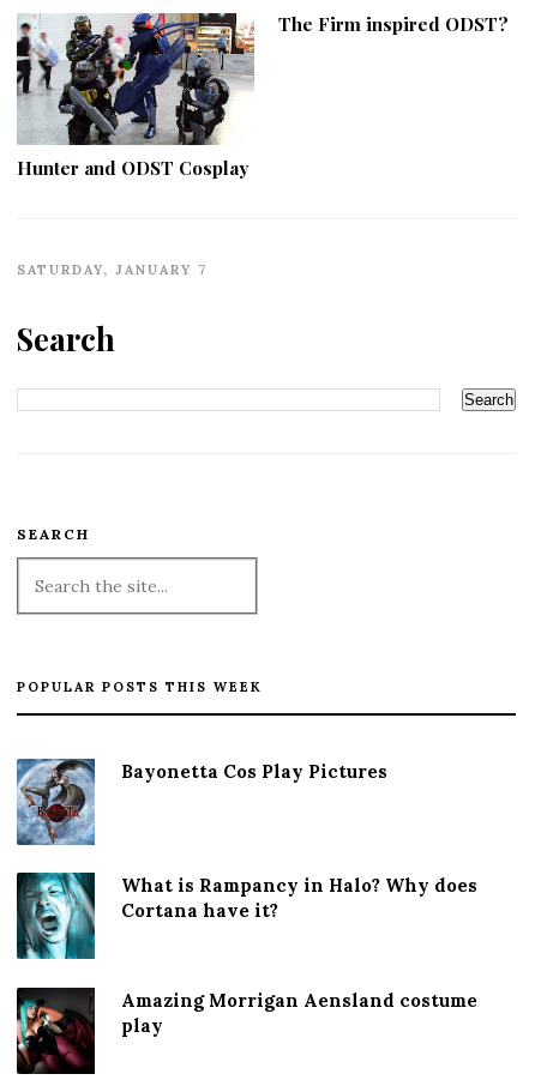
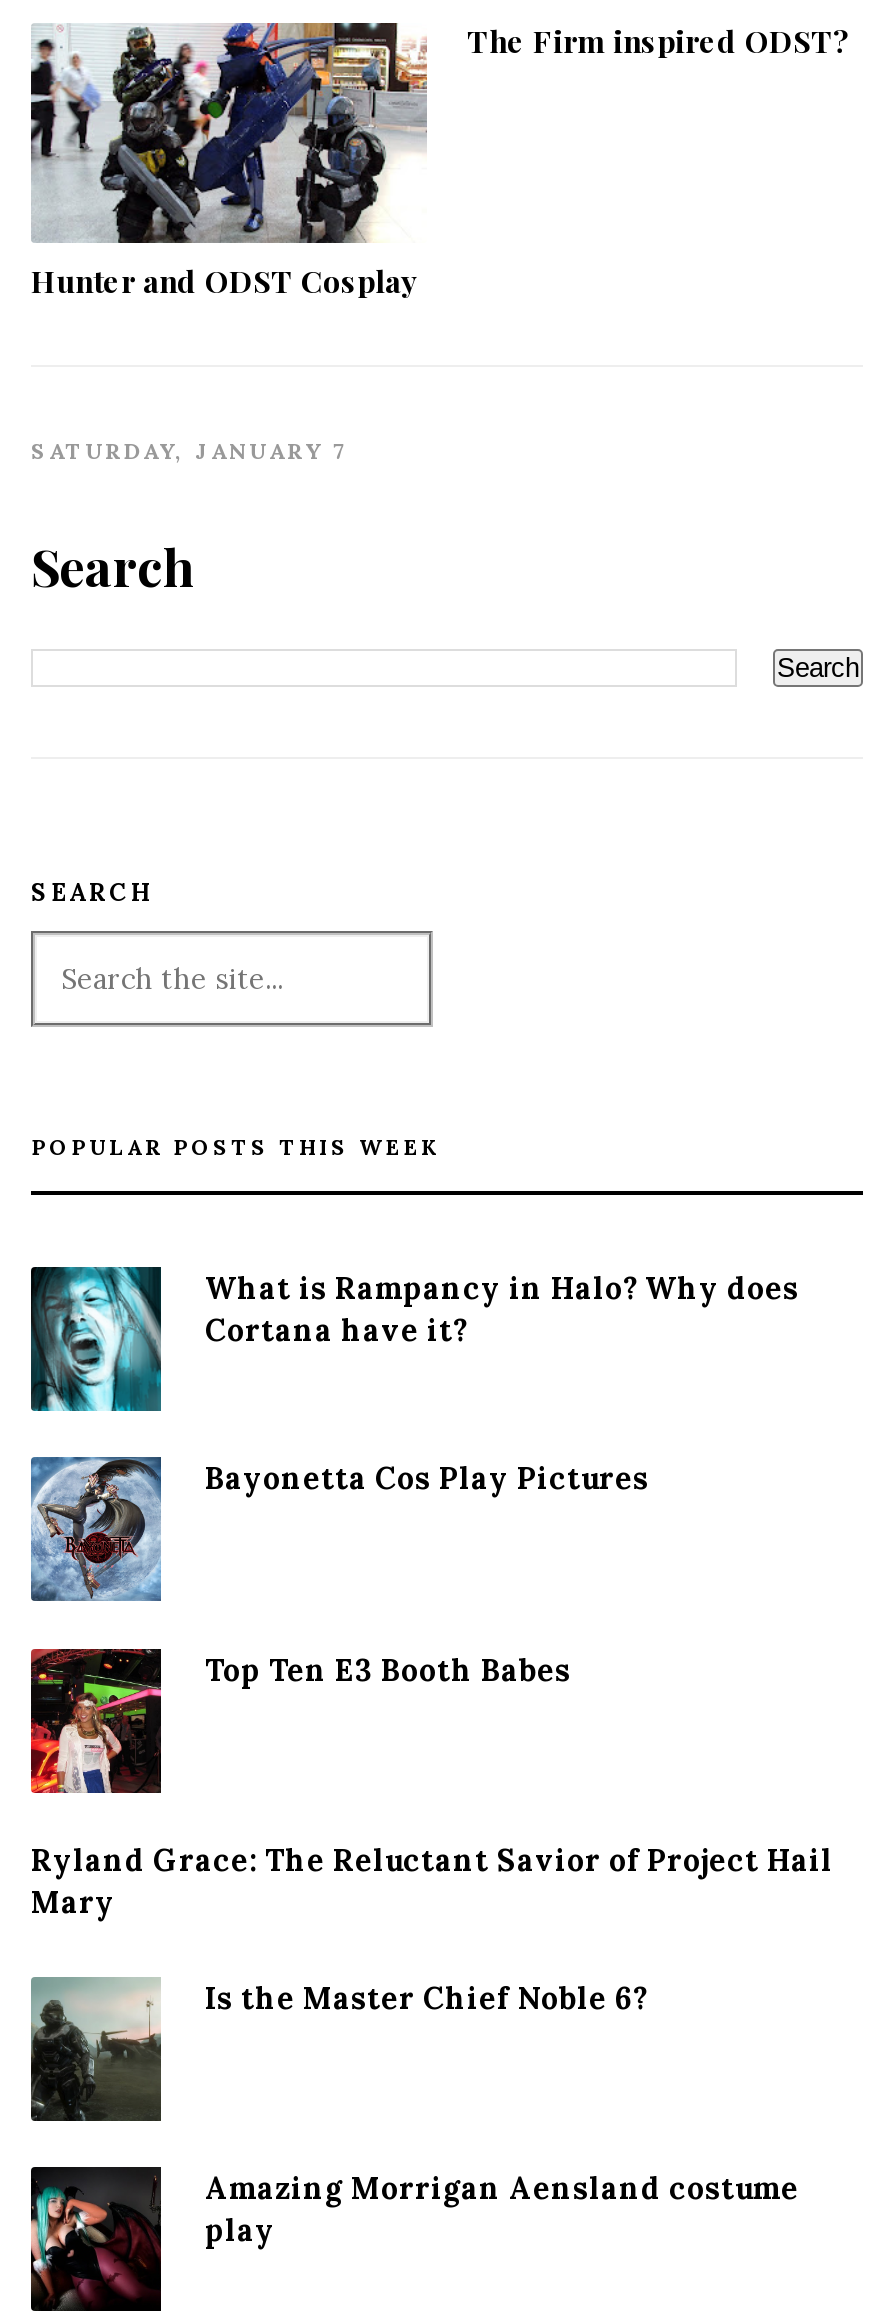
moved [16,759,387,846] -> [29,1457,649,1603]: [image] | Bayonetta Cos Play Pictures
moved [16,871,477,963] -> [29,1263,799,1415]: [image] | What is Rampancy in Halo? Why does | Cortana have it?
none -> [29,1647,571,1797] [image] | Top Ten E3 Booth Babes
none -> [31,1842,833,2125] [image] | Ryland Grace: The Reluctant Savior of Project Hail | Mary | Is the Master Chief Noble 6?

